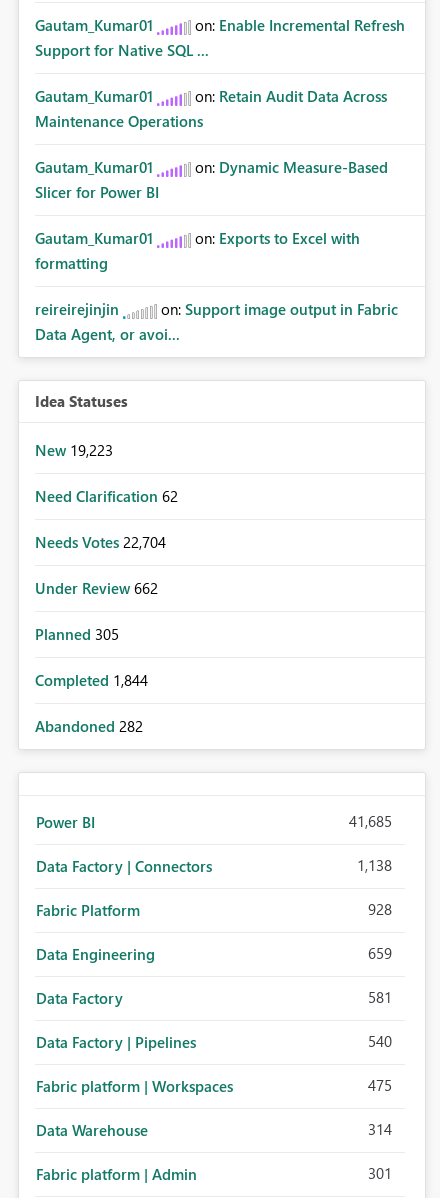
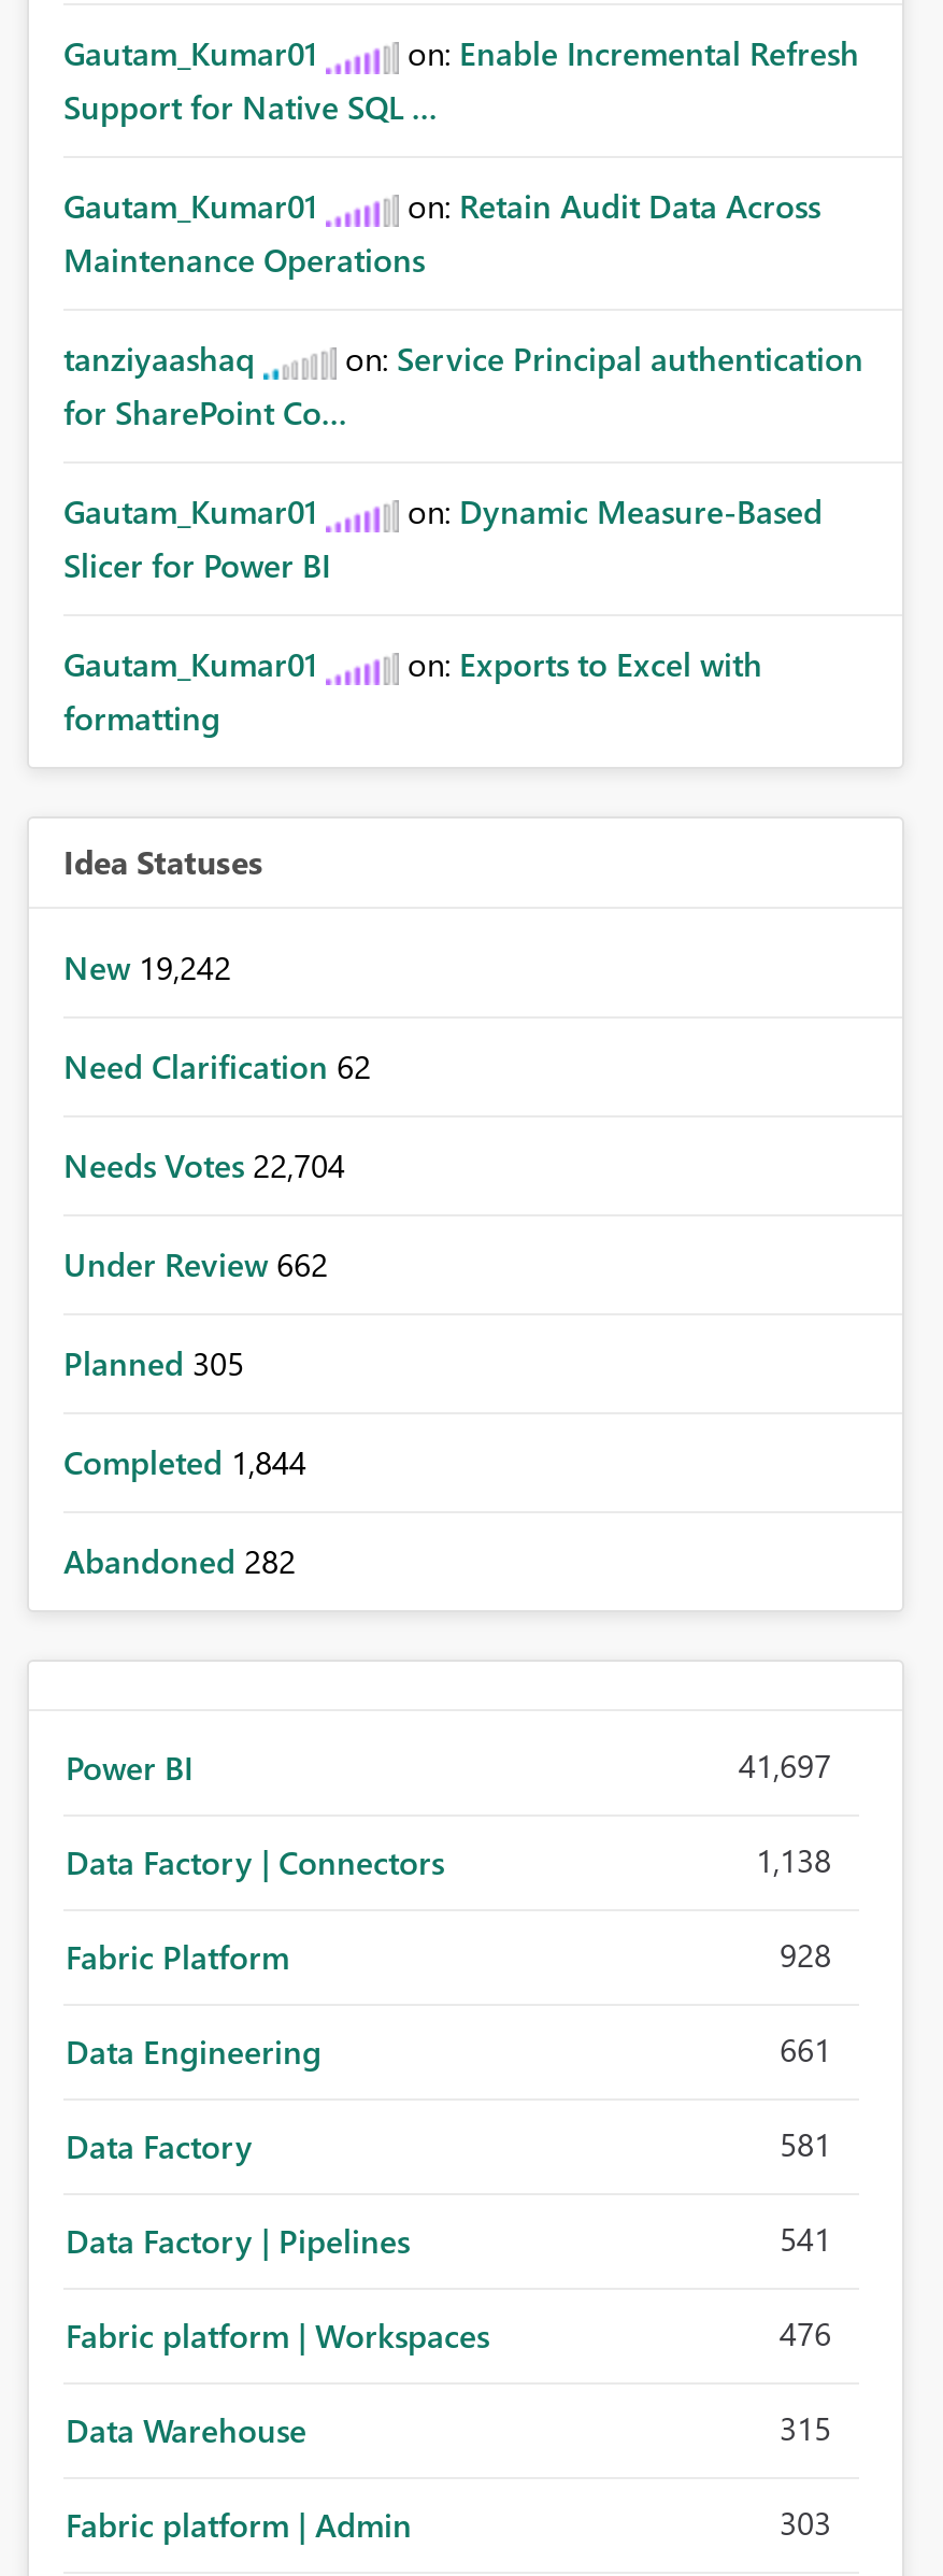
none -> [63,337,863,433] tanziyaashaq | on: Service Principal authentication | for SharePoint Co...
moved [35,157,388,273] -> [63,489,823,739]: Gautam_Kumar01 | on: Dynamic Measure-Based | Slicer for Power BI | Gautam_Kumar01 | on: Exports to Excel with | formatting
[35,299,398,344] reireirejinjin | on: Support image output in Fabric | Data Agent, or avoi... -> none
[35,440,113,460] New 19,223 -> [63,945,231,988] New 19,242
[349,811,392,831] 41,685 -> [739,1744,831,1787] 41,697
[368,943,392,963] 659 -> [780,2027,831,2070] 661
[368,1031,392,1051] 540 -> [780,2217,831,2260] 541
[368,1075,392,1095] 475 -> [780,2311,831,2354] 476
[368,1119,392,1139] 314 -> [780,2406,831,2449] 315
[368,1163,392,1183] 301 -> [780,2501,831,2544] 303

